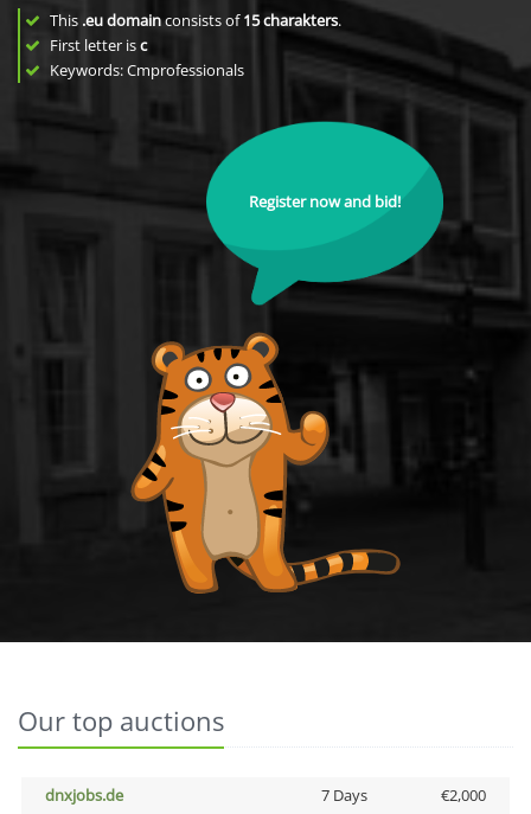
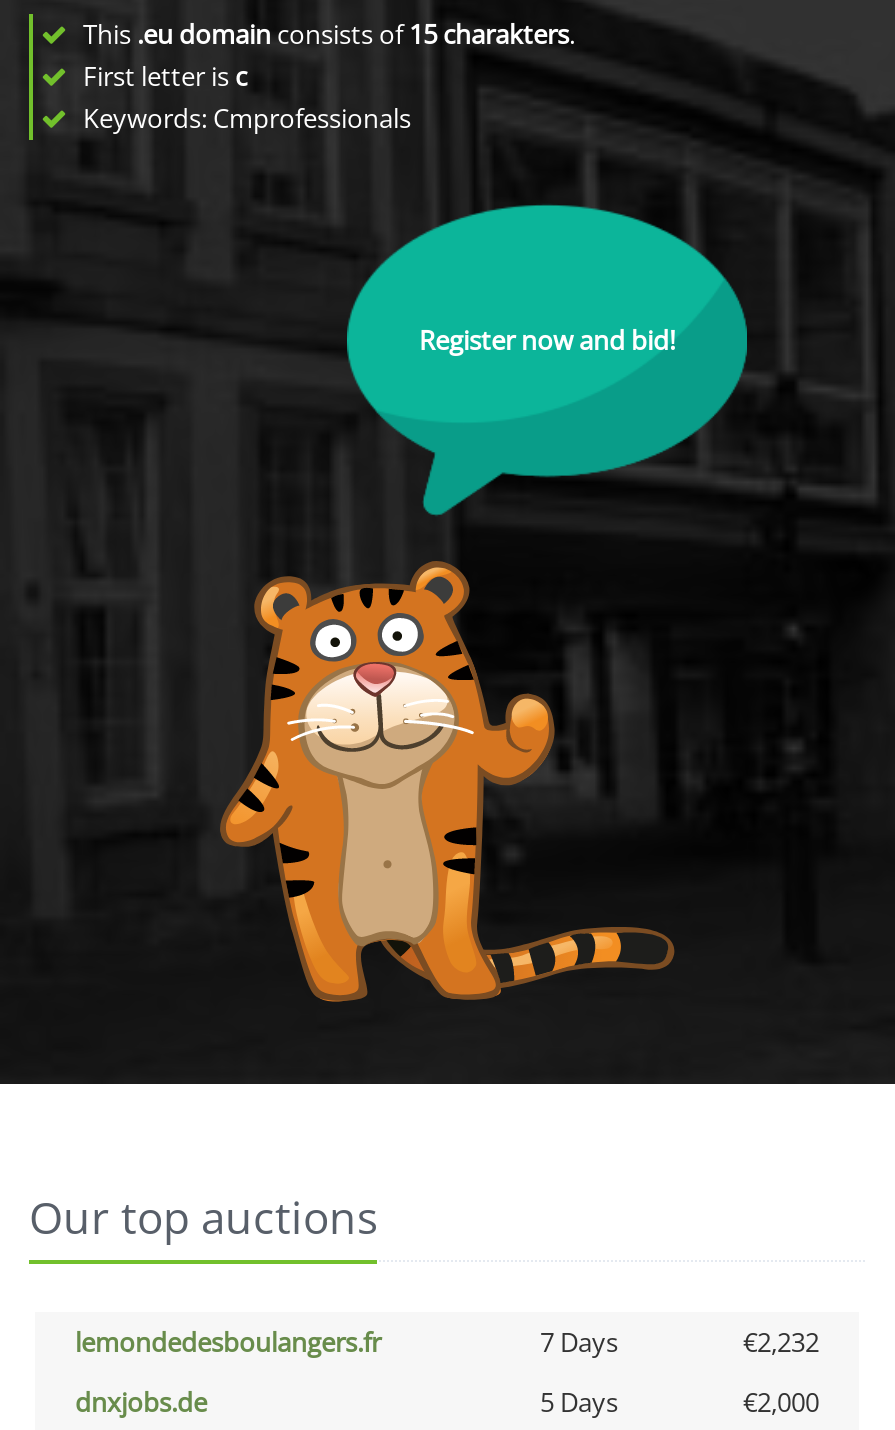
none -> [75,1324,819,1360] lemondedesboulangers.fr | 7 Days | €2,232
[321,784,367,806] 7 Days -> [540,1384,618,1420] 5 Days

